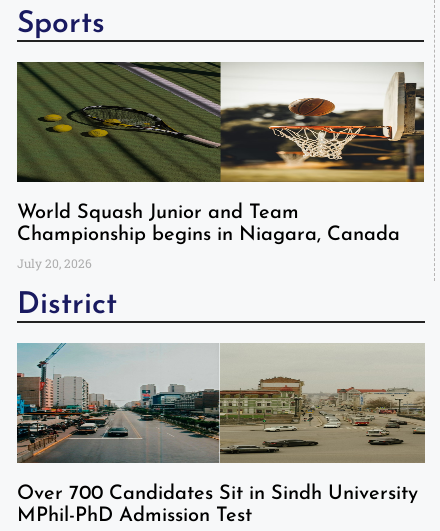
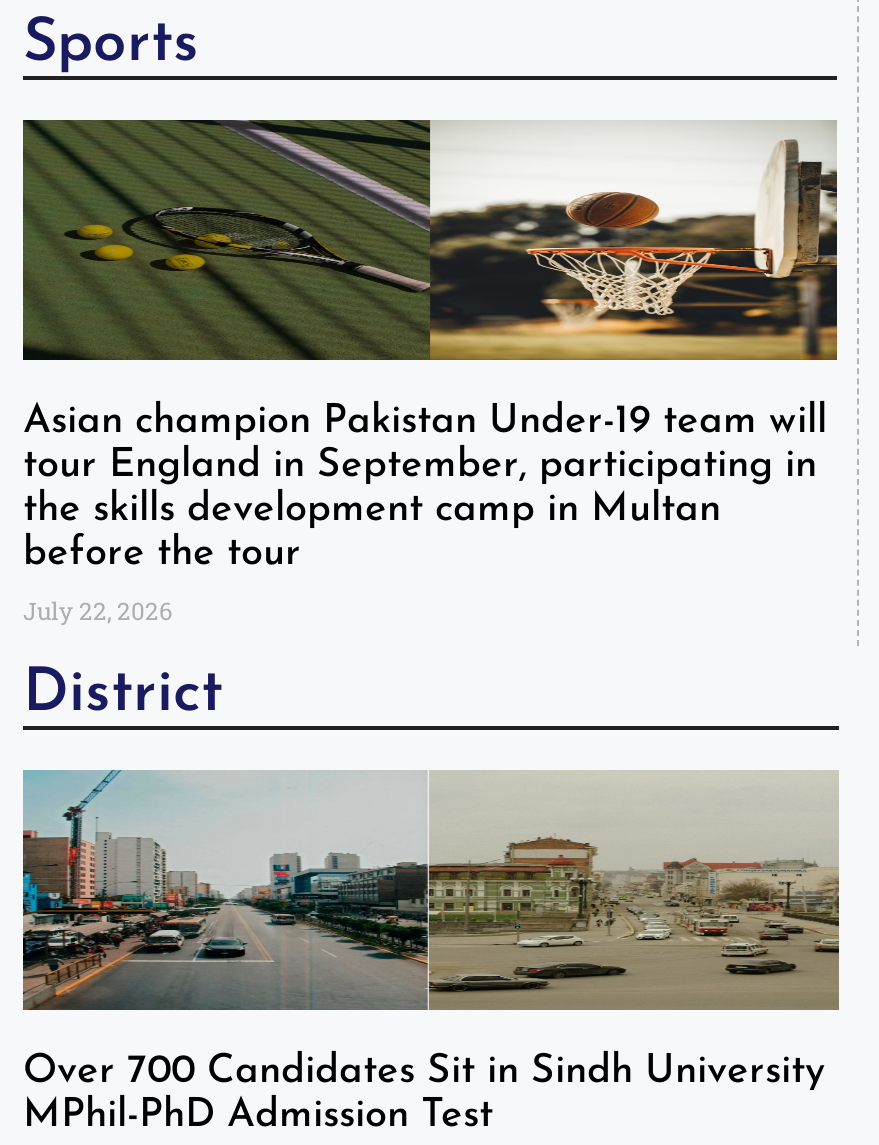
[17,203,400,245] World Squash Junior and Team | Championship begins in Niagara, Canada -> [23,402,827,574] Asian champion Pakistan Under-19 team will | tour England in September, participating in | the skills development camp in Multan | before the tour
[17,255,92,271] July 20, 2026 -> [23,594,173,626] July 22, 2026

